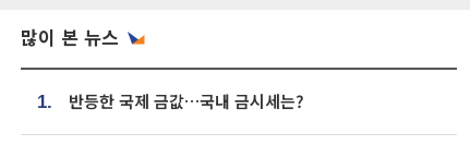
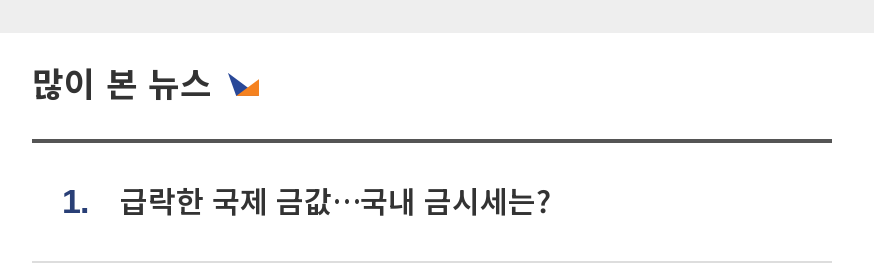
[69,89,304,112] 반등한 국제 금값…국내 금시세는? -> [120,178,552,220] 급락한 국제 금값…국내 금시세는?

